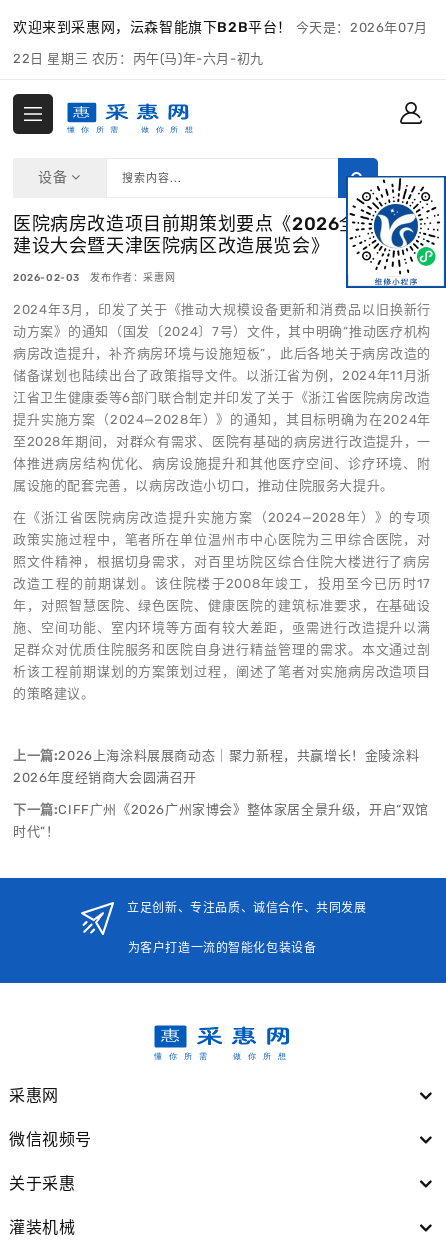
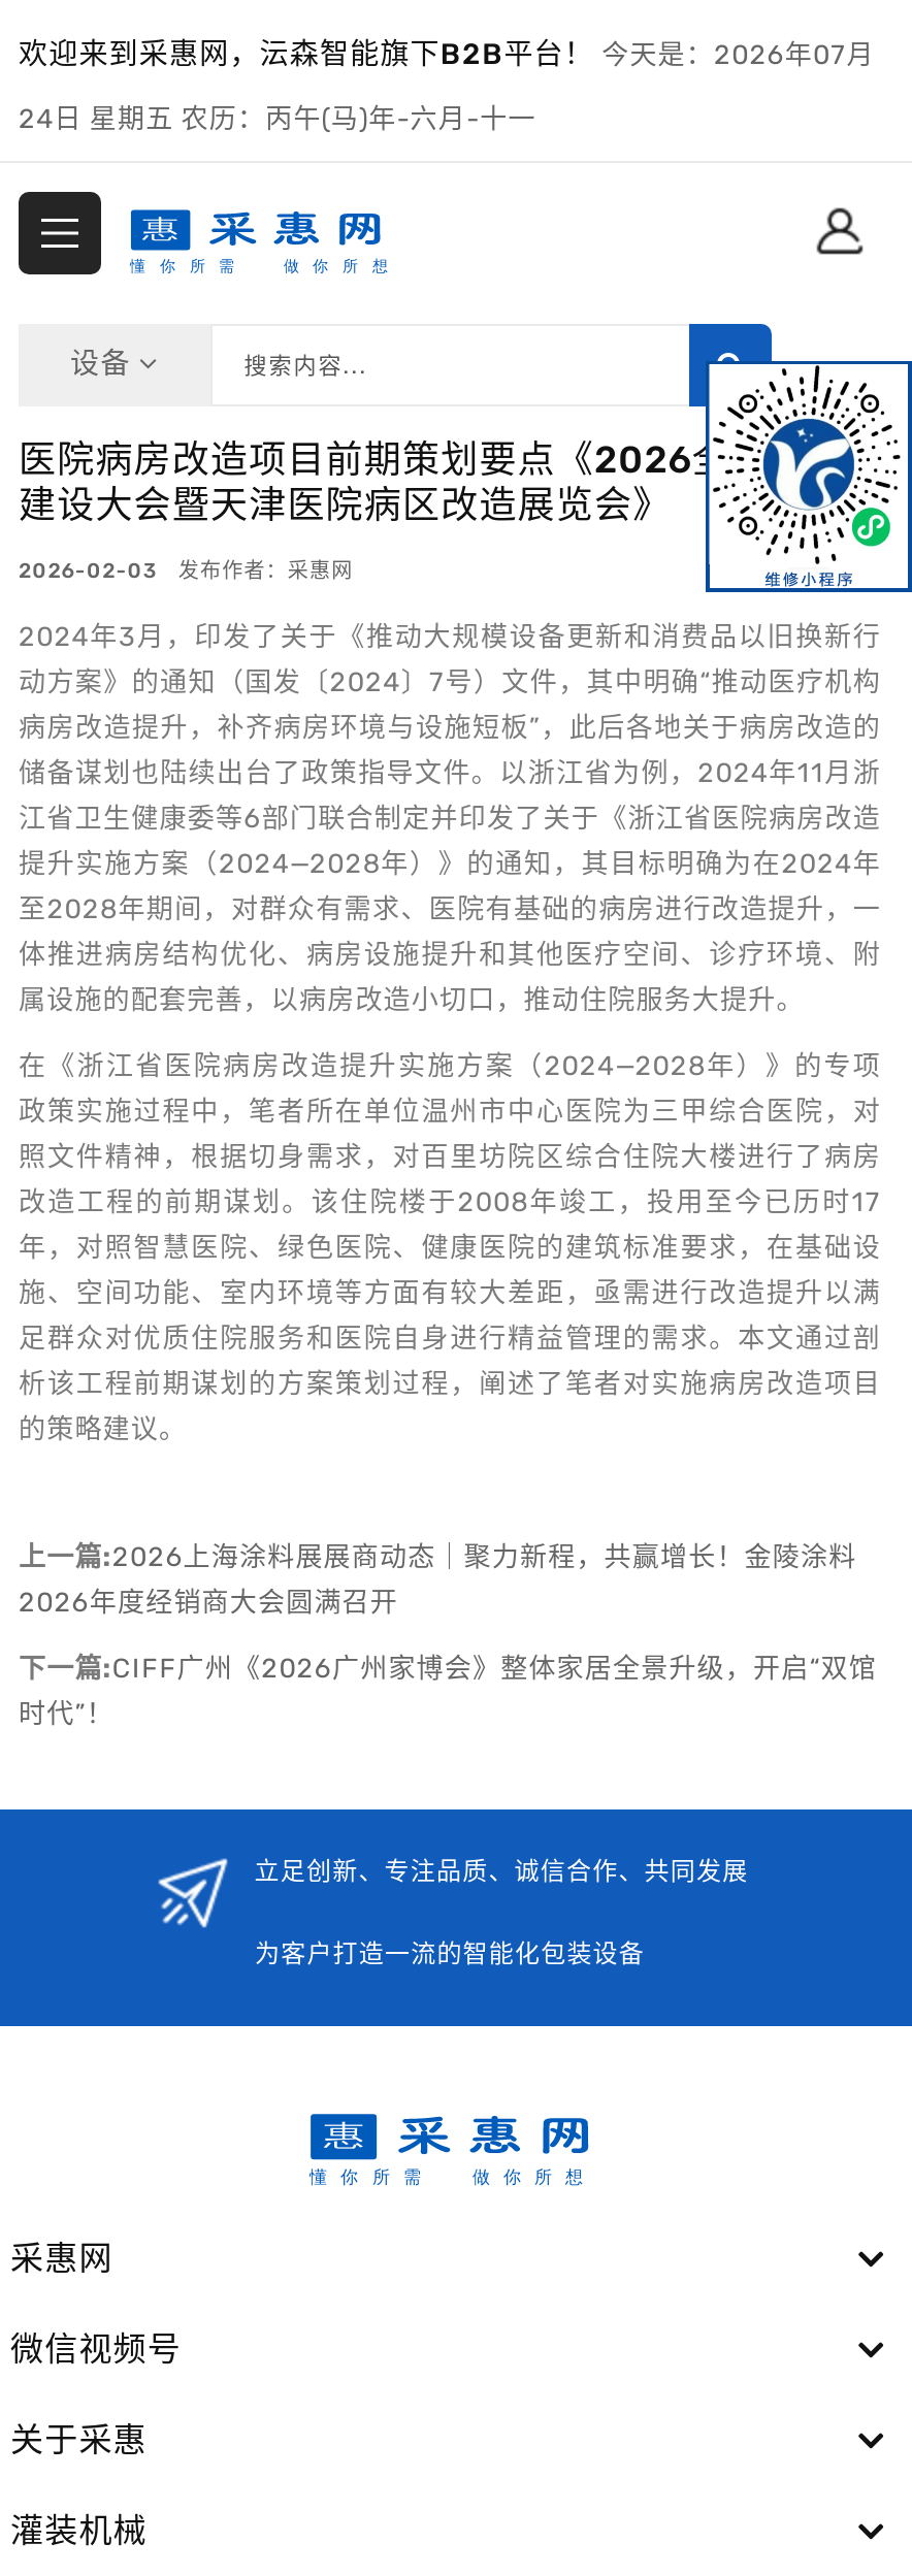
[13,51,264,66] 22日 星期三 农历：丙午(马)年-六月-初九 -> [19,103,536,134] 24日 星期五 农历：丙午(马)年-六月-十一

